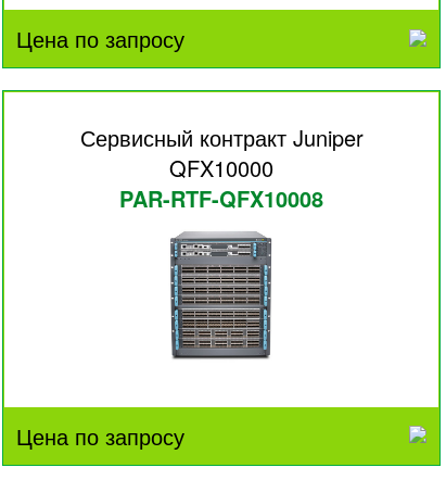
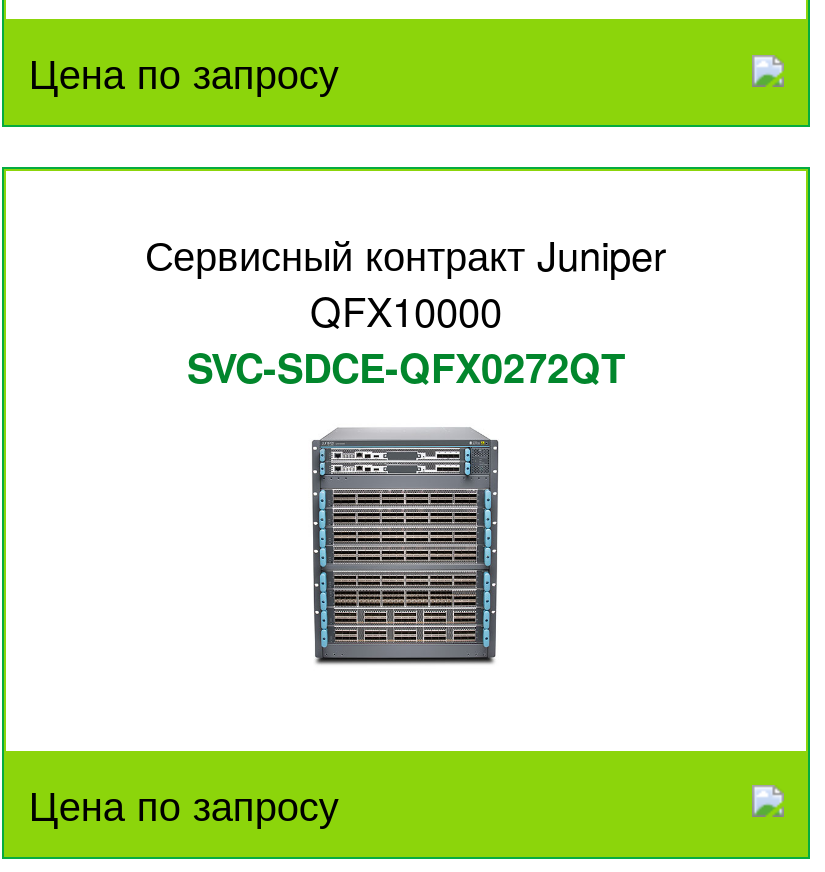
[119,183,323,214] PAR-RTF-QFX10008 -> [187,338,625,396] SVC-SDCE-QFX0272QT

